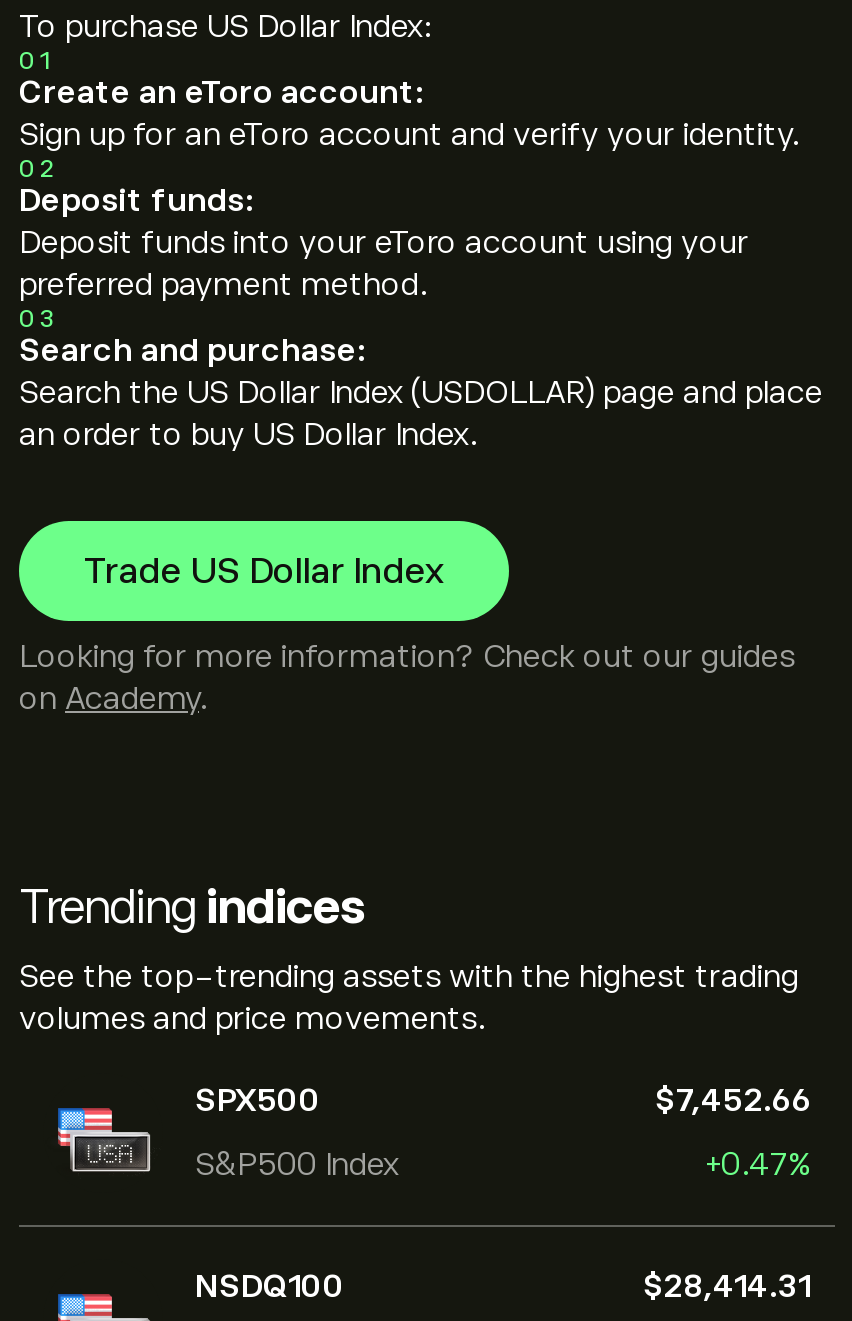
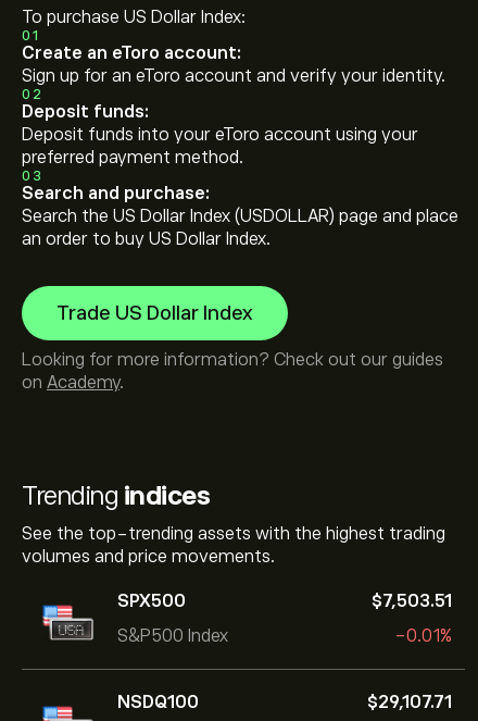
[655,1082,811,1118] $7,452.66 -> [372,591,452,611] $7,503.51
[705,1146,811,1182] +0.47% -> [394,626,452,645] -0.01%
[643,1268,811,1304] $28,414.31 -> [367,692,452,712] $29,107.71

